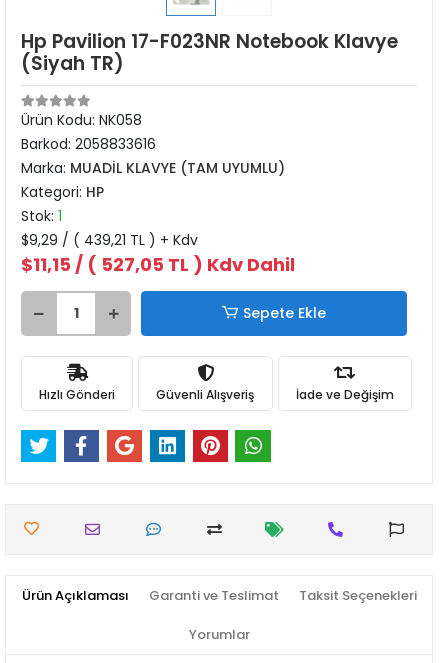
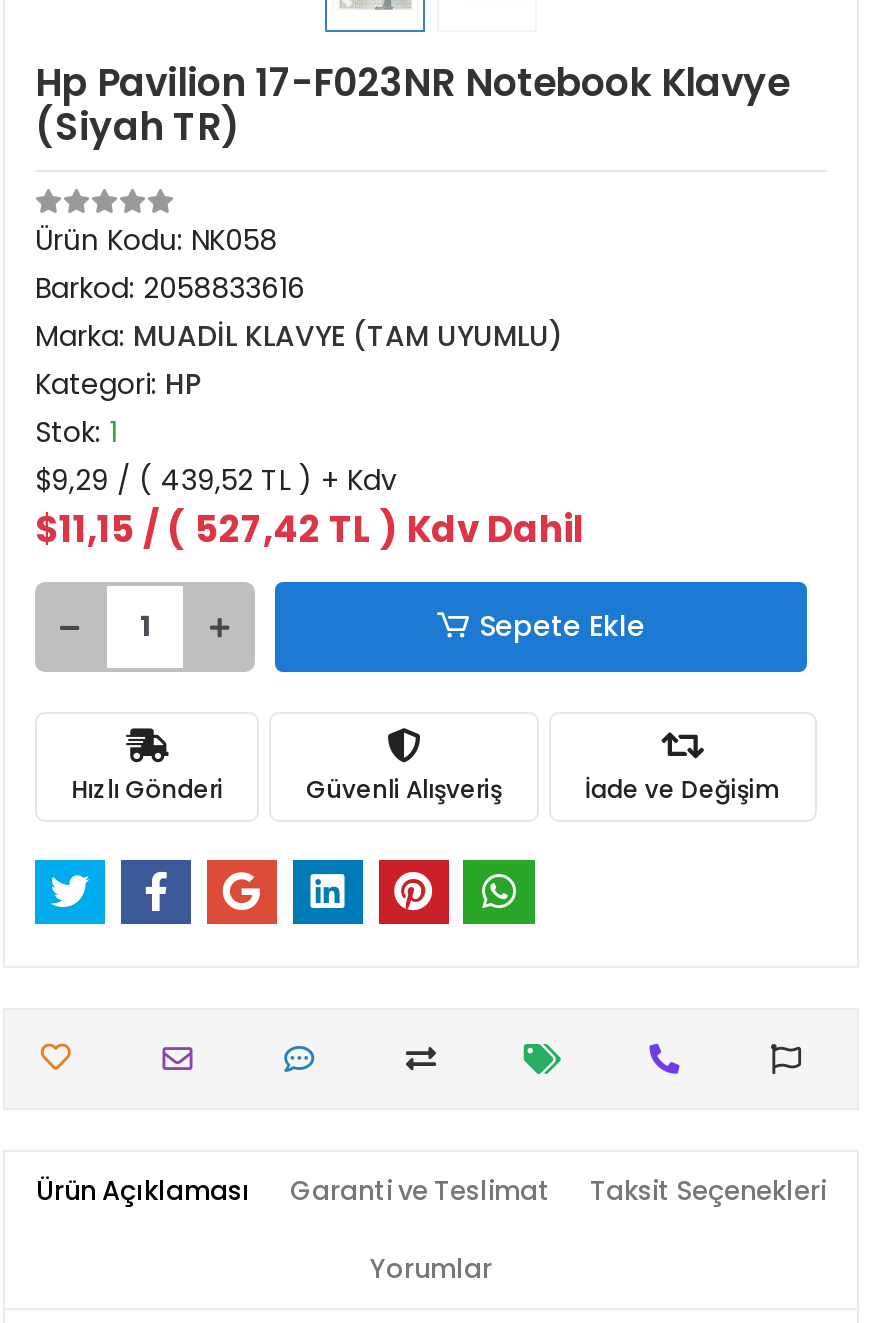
[21,230,198,250] $9,29 / ( 439,21 TL ) + Kdv -> [35,460,397,500] $9,29 / ( 439,52 TL ) + Kdv
[21,252,295,277] $11,15 / ( 527,05 TL ) Kdv Dahil -> [35,504,583,554] $11,15 / ( 527,42 TL ) Kdv Dahil

